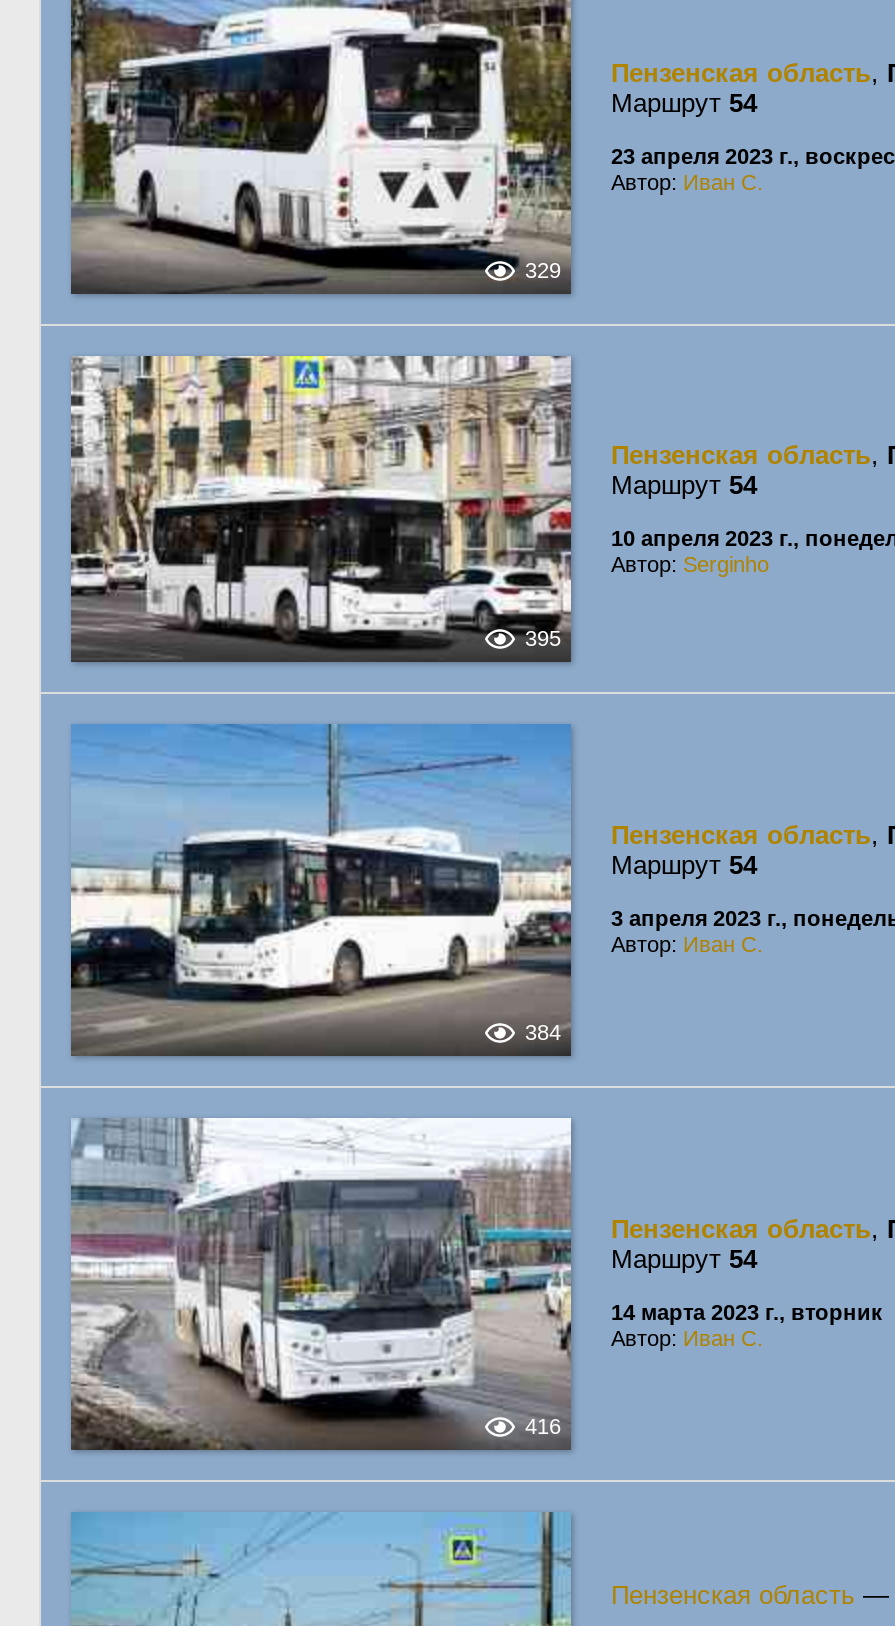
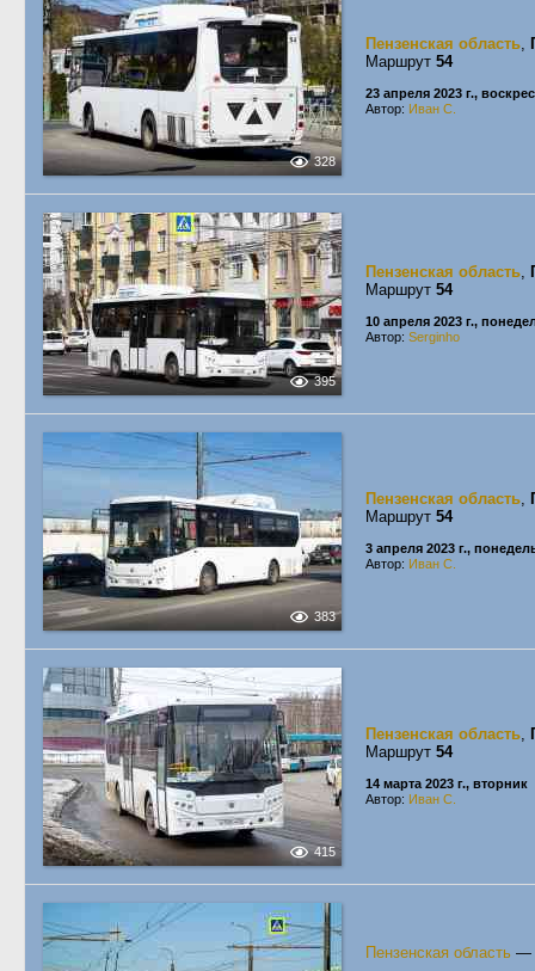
[525,258,561,282] 329 -> [314,154,336,168] 328
[525,1020,561,1044] 384 -> [314,609,336,623] 383
[525,1414,561,1438] 416 -> [314,844,336,859] 415

